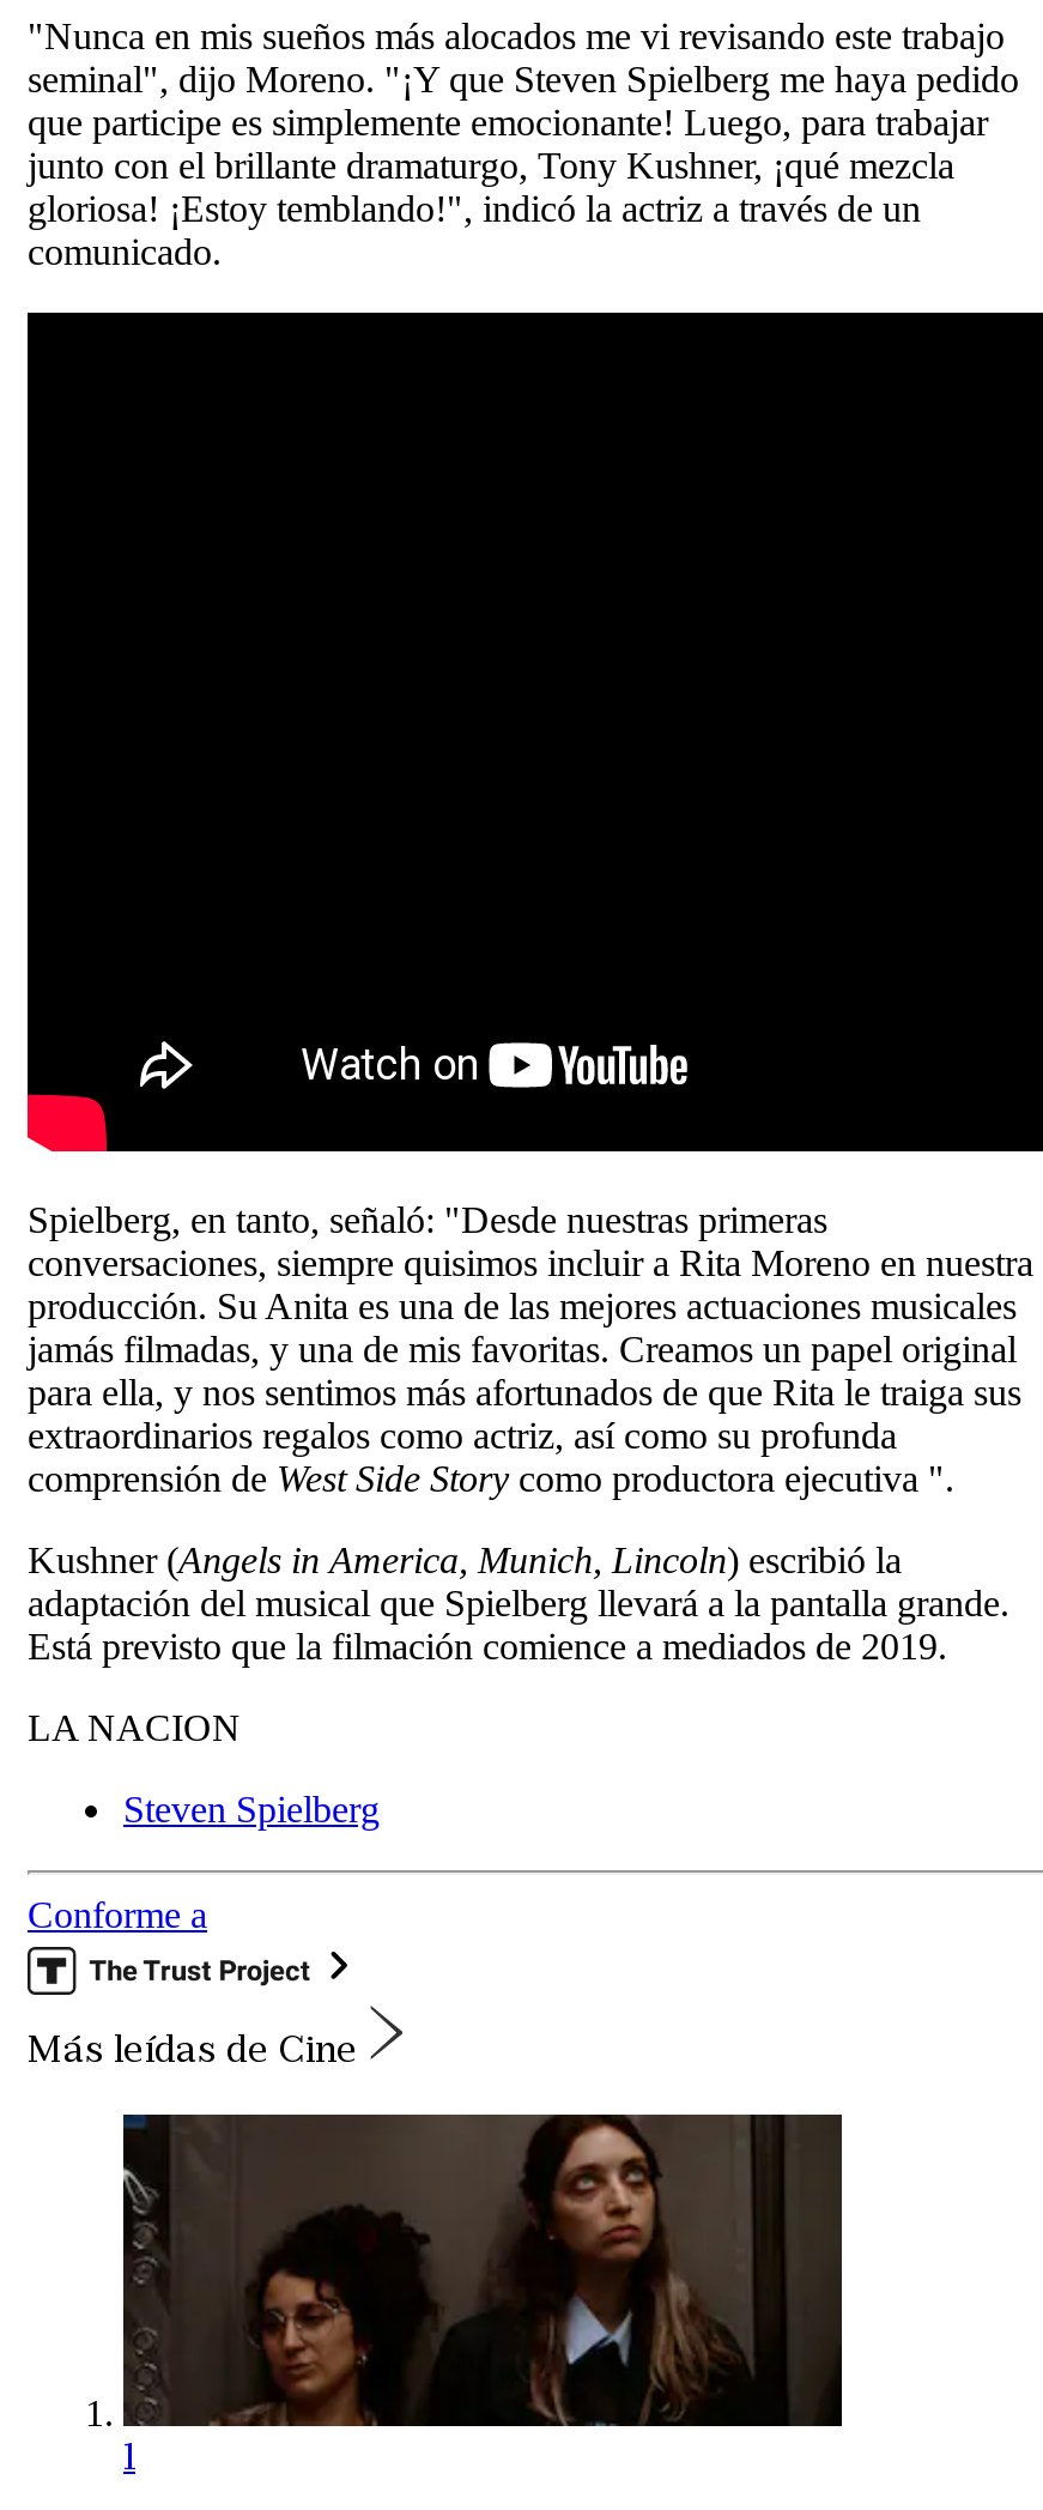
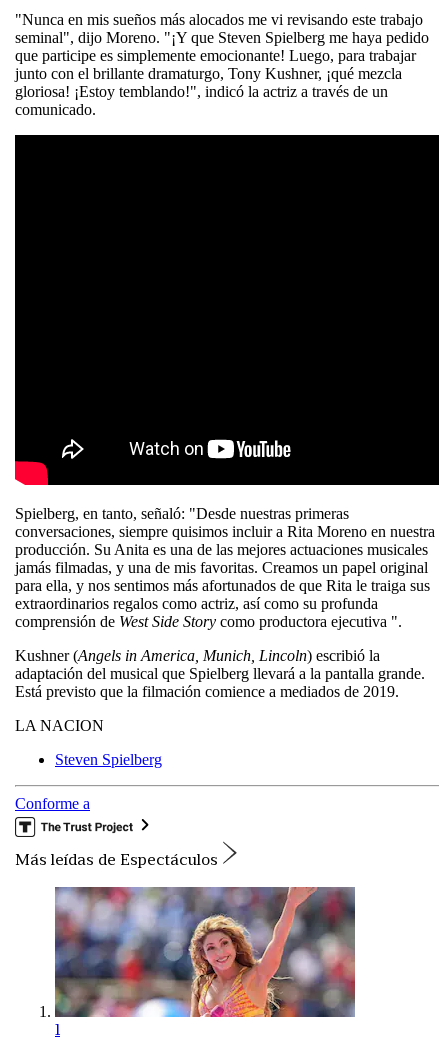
[28,2034,358,2072] Más leídas de Cine -> [15,853,218,869] Más leídas de Espectáculos
[121,2112,844,2429] [image] -> [54,886,356,1018] [image]

